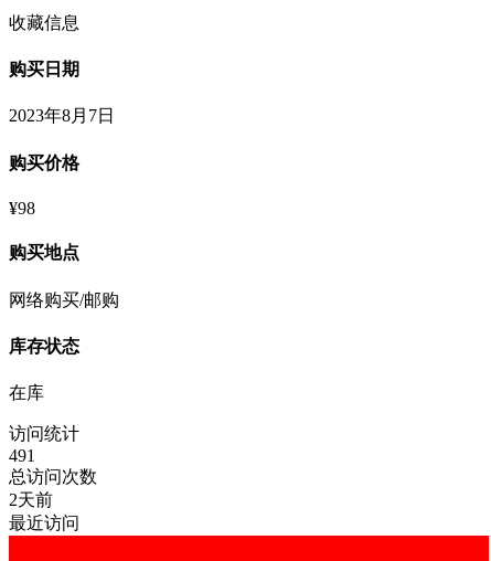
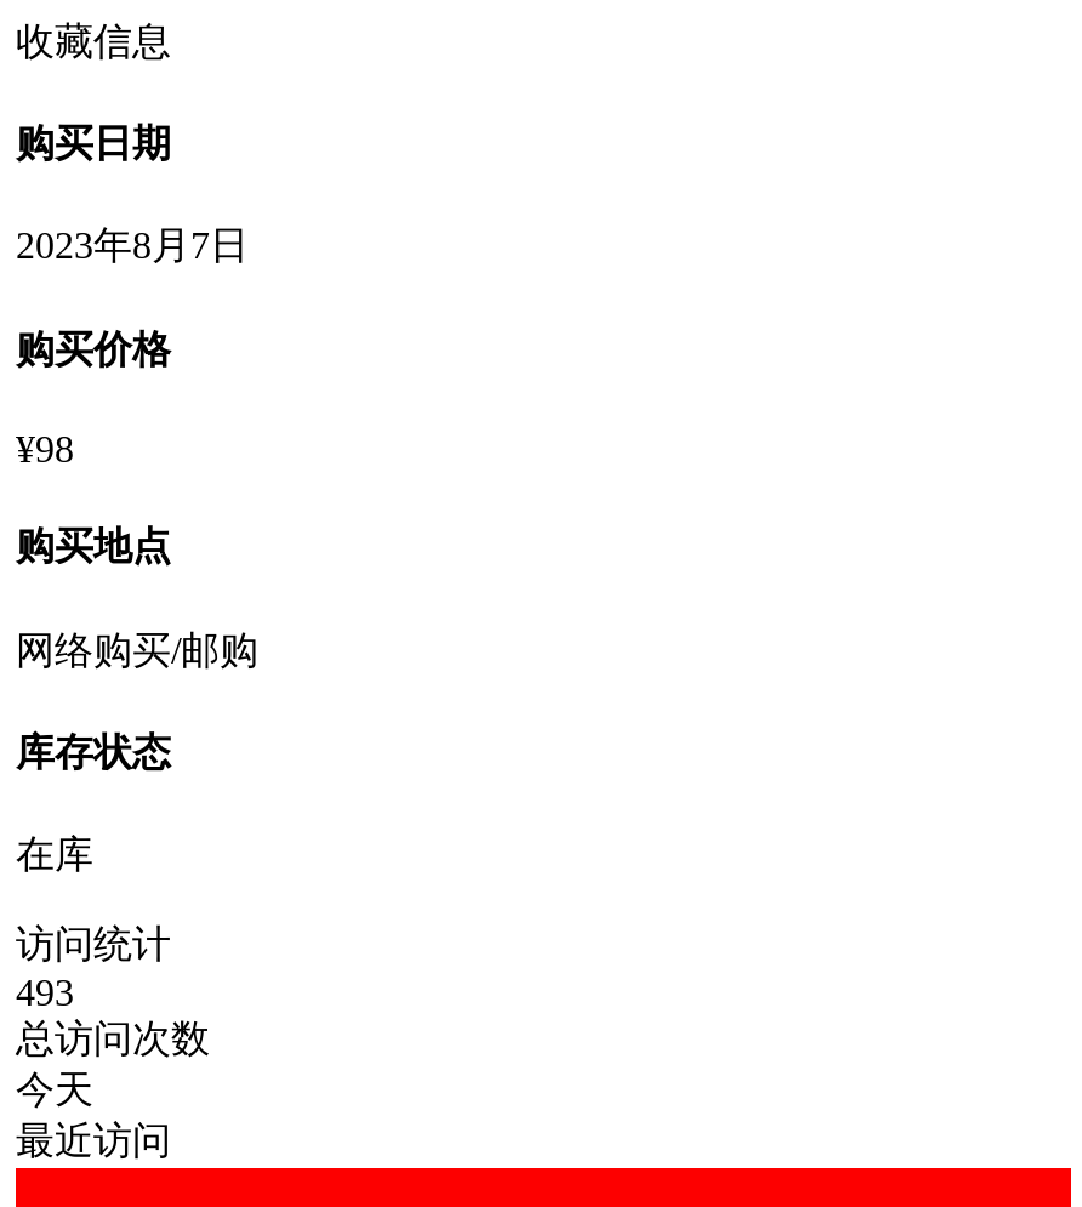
[9,446,35,465] 491 -> [16,972,74,1013] 493
[9,490,53,509] 2天前 -> [16,1069,93,1110] 今天

